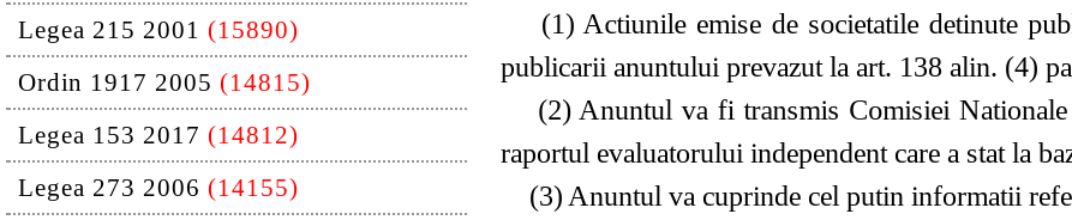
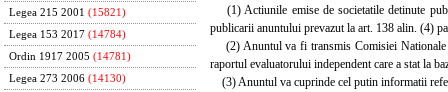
[18,17,299,43] Legea 215 2001 (15890) -> [9,7,126,18] Legea 215 2001 (15821)
[18,69,311,96] Ordin 1917 2005 (14815) -> [9,29,126,40] Legea 153 2017 (14784)
[18,122,299,148] Legea 153 2017 (14812) -> [9,51,131,62] Ordin 1917 2005 (14781)
[18,175,299,201] Legea 273 2006 (14155) -> [9,73,126,84] Legea 273 2006 (14130)

